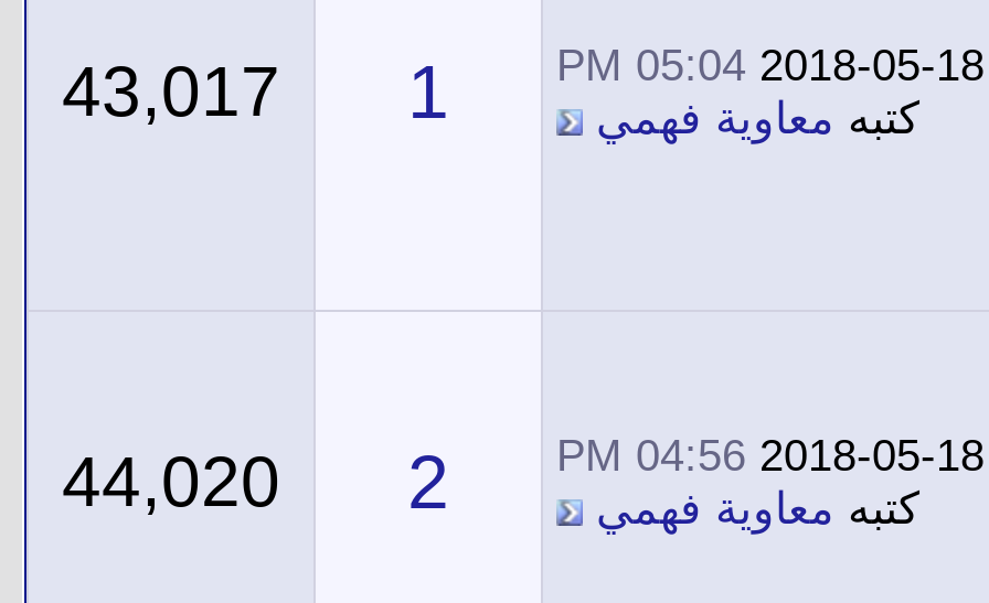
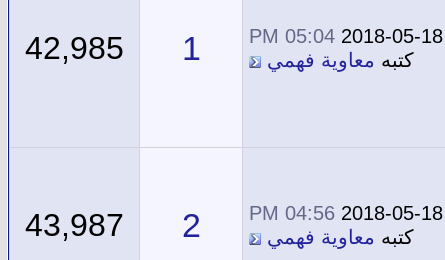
[62,50,449,133] 43,017 1 -> [25,29,200,67] 42,985 1
[62,440,449,524] 44,020 2 -> [25,206,200,244] 43,987 2

